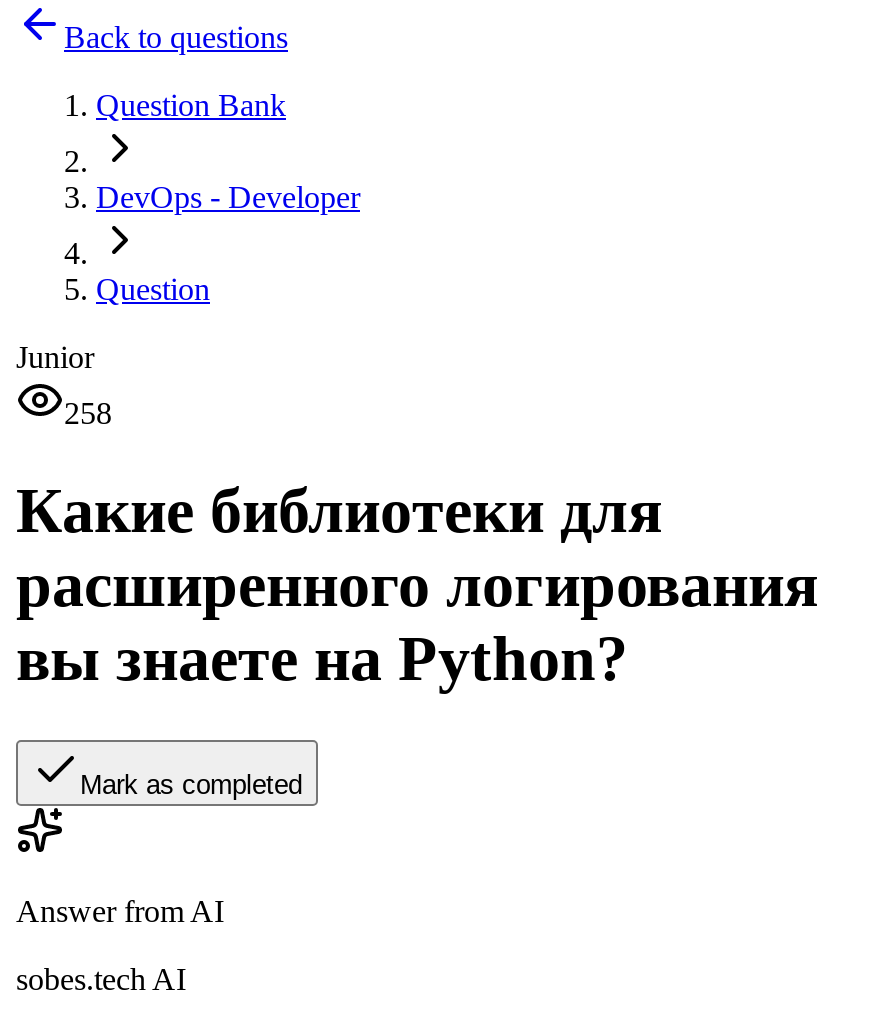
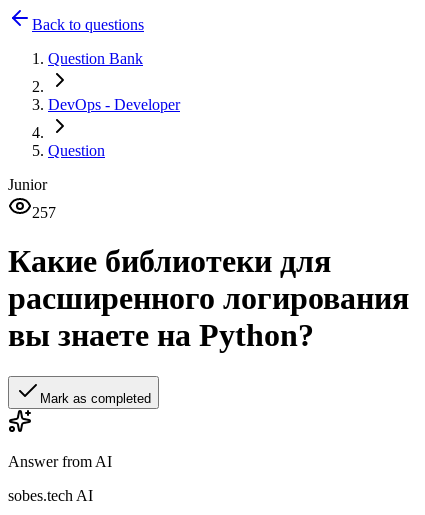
[64,396,112,430] 258 -> [32,204,56,221] 257

